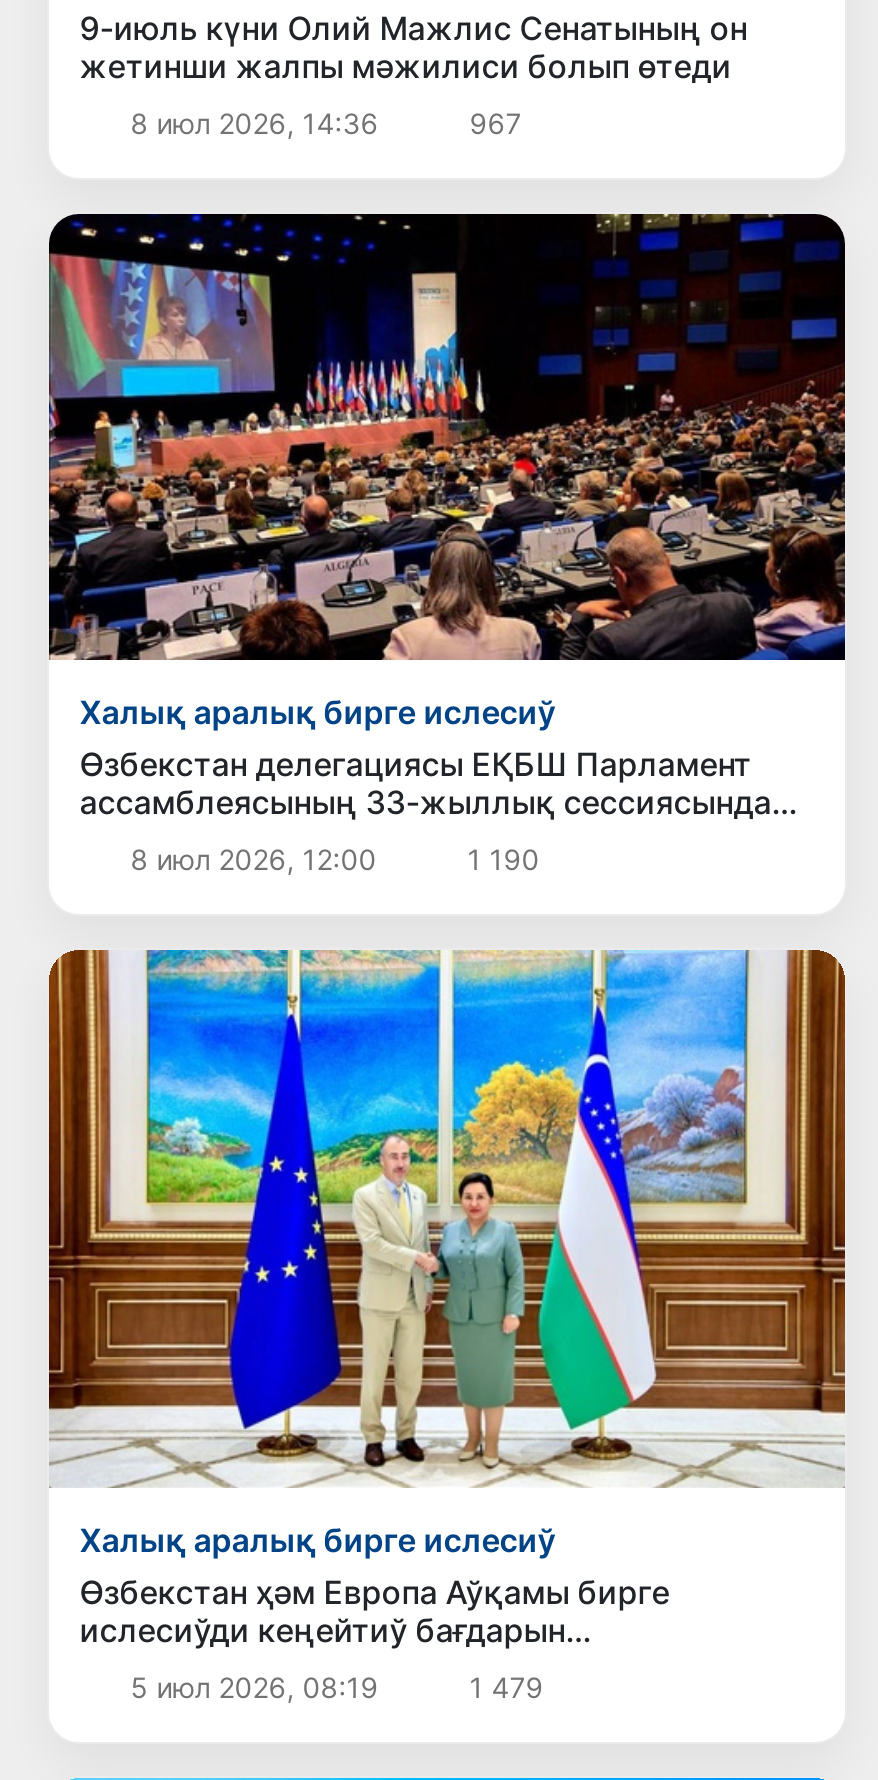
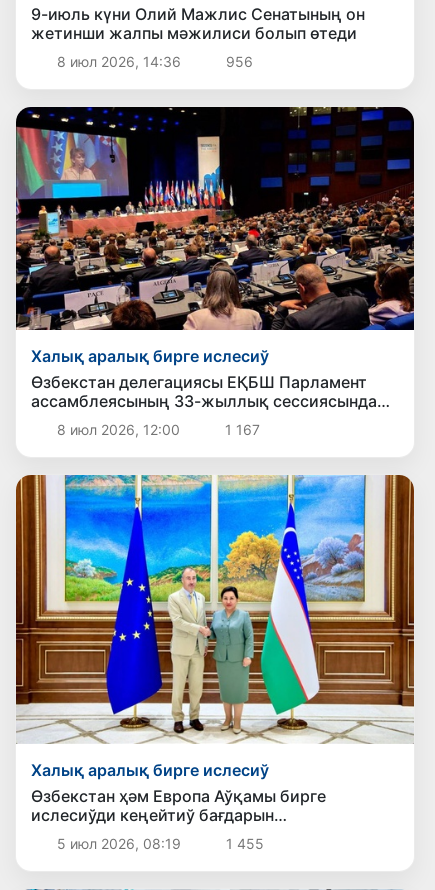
[461,105,521,139] 967 -> [222,52,253,69] 956
[459,842,539,876] 1 190 -> [221,421,260,438] 1 167
[461,1670,543,1704] 1 479 -> [222,835,264,852] 1 455

